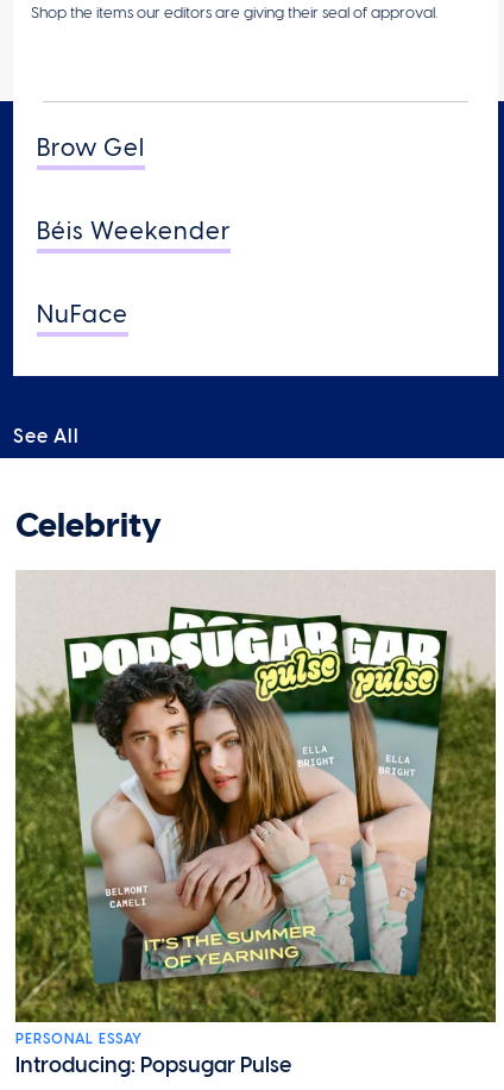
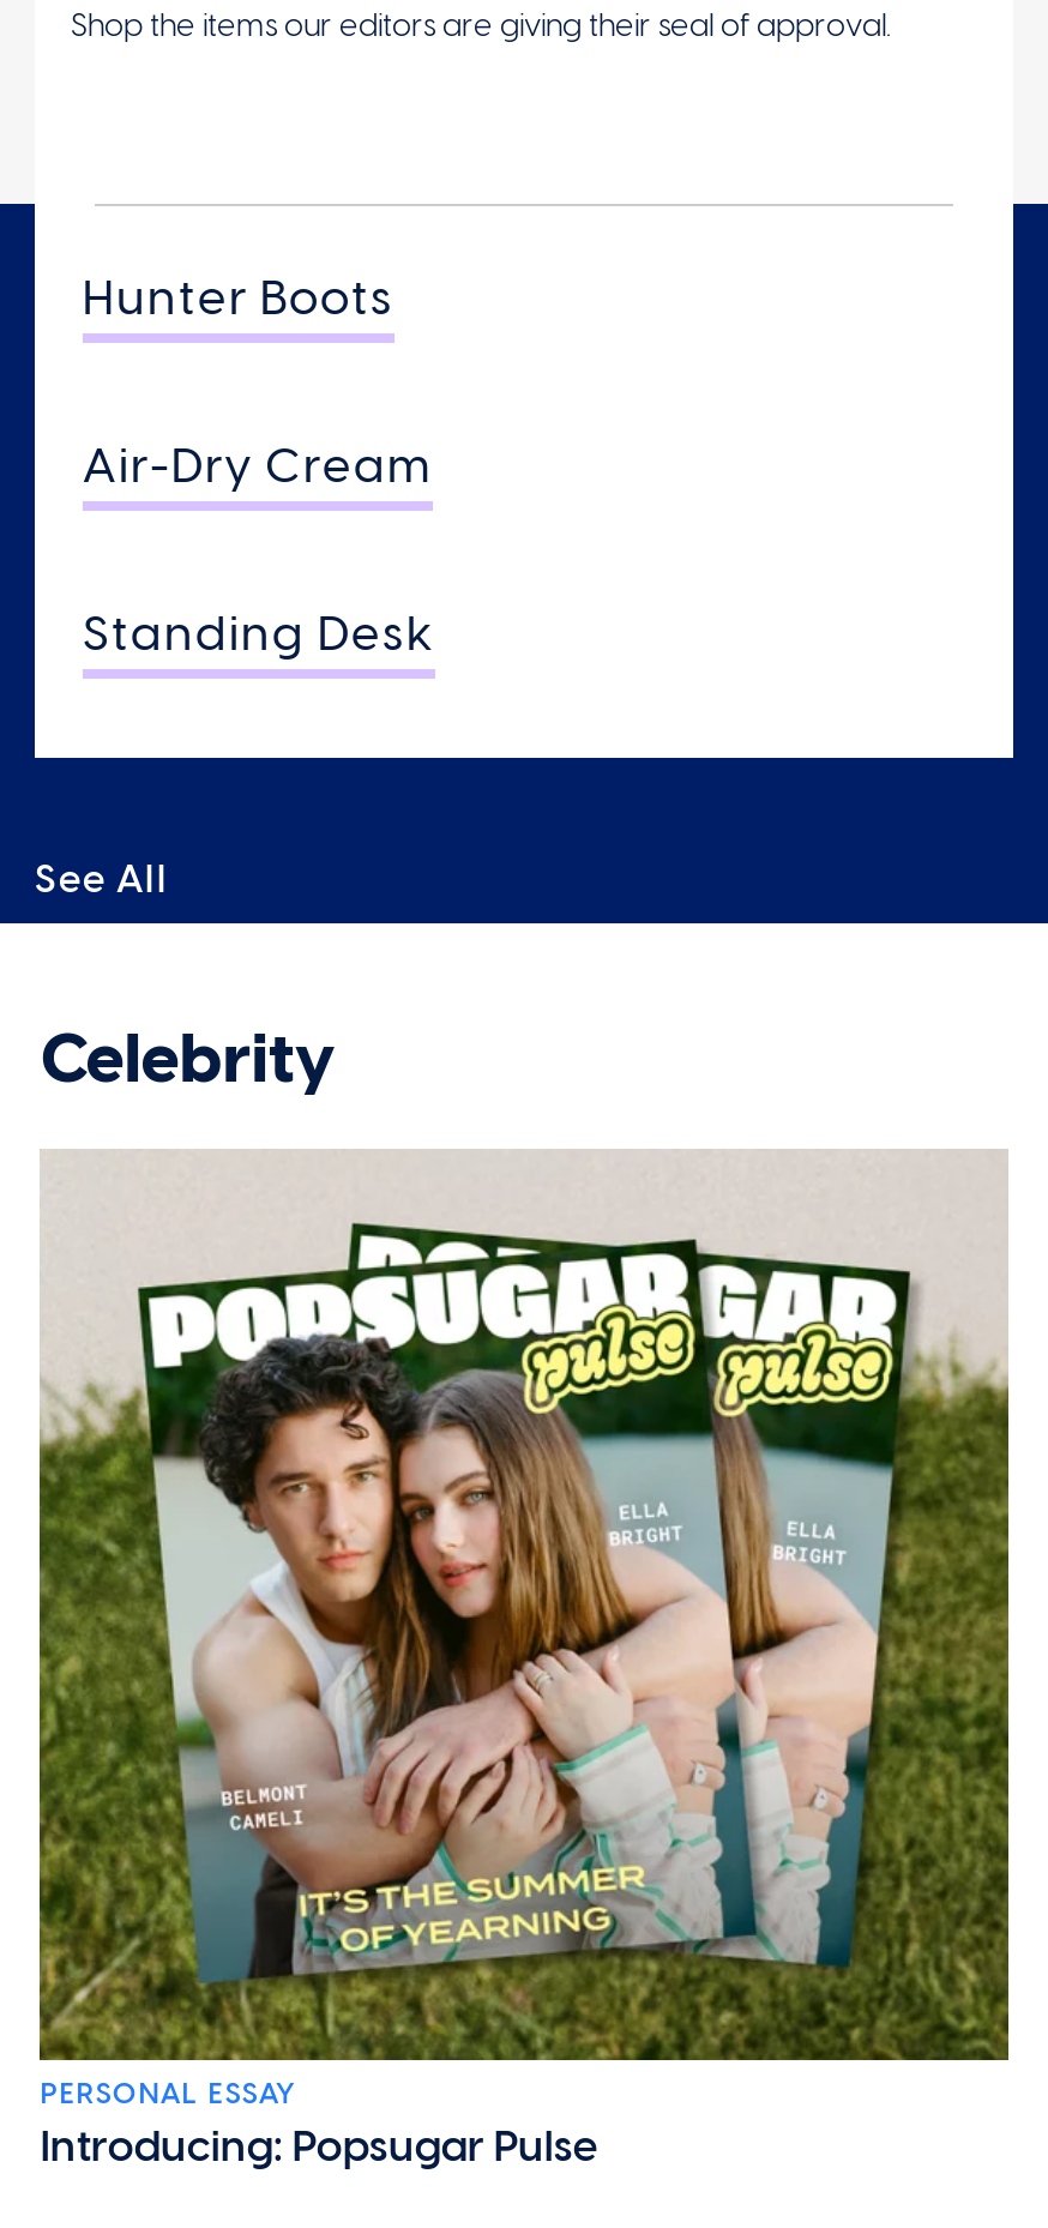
[37,133,145,162] Brow Gel -> [83,268,394,326] Hunter Boots
[37,216,231,245] Béis Weekender -> [83,436,433,494] Air-Dry Cream
[37,300,128,328] NuFace -> [83,604,435,662] Standing Desk

